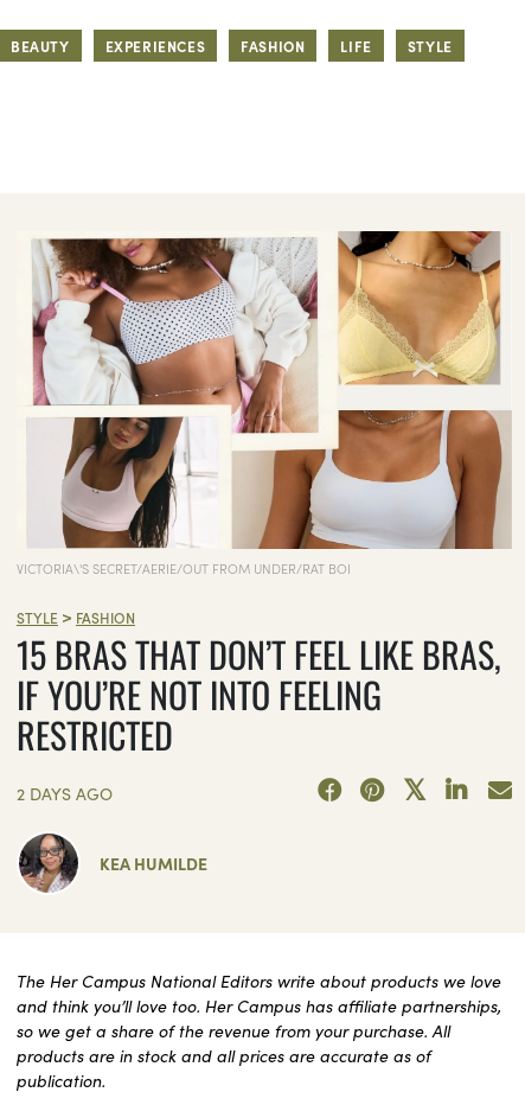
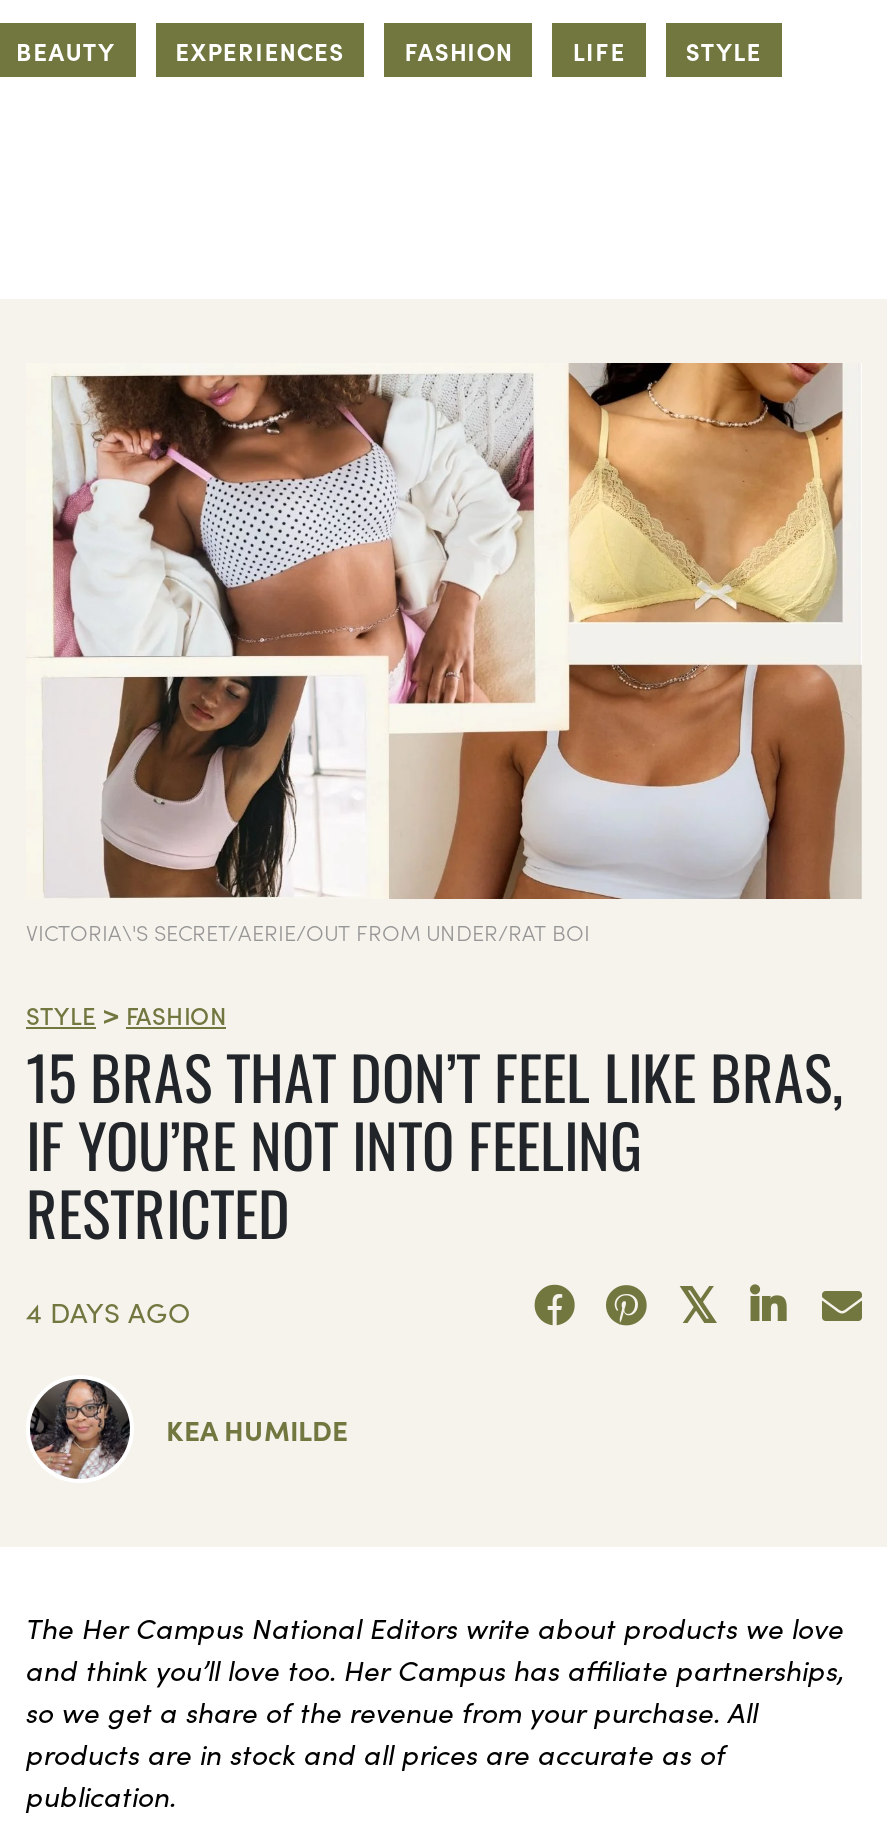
[17,781,113,805] 2 DAYS AGO -> [26,1290,190,1330] 4 DAYS AGO

